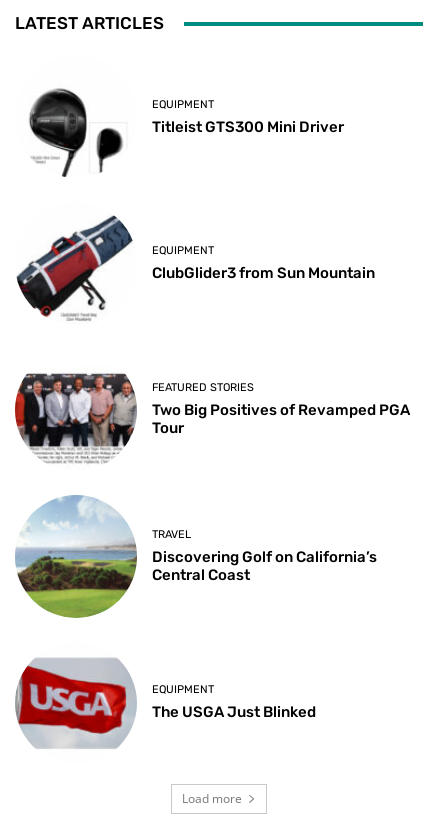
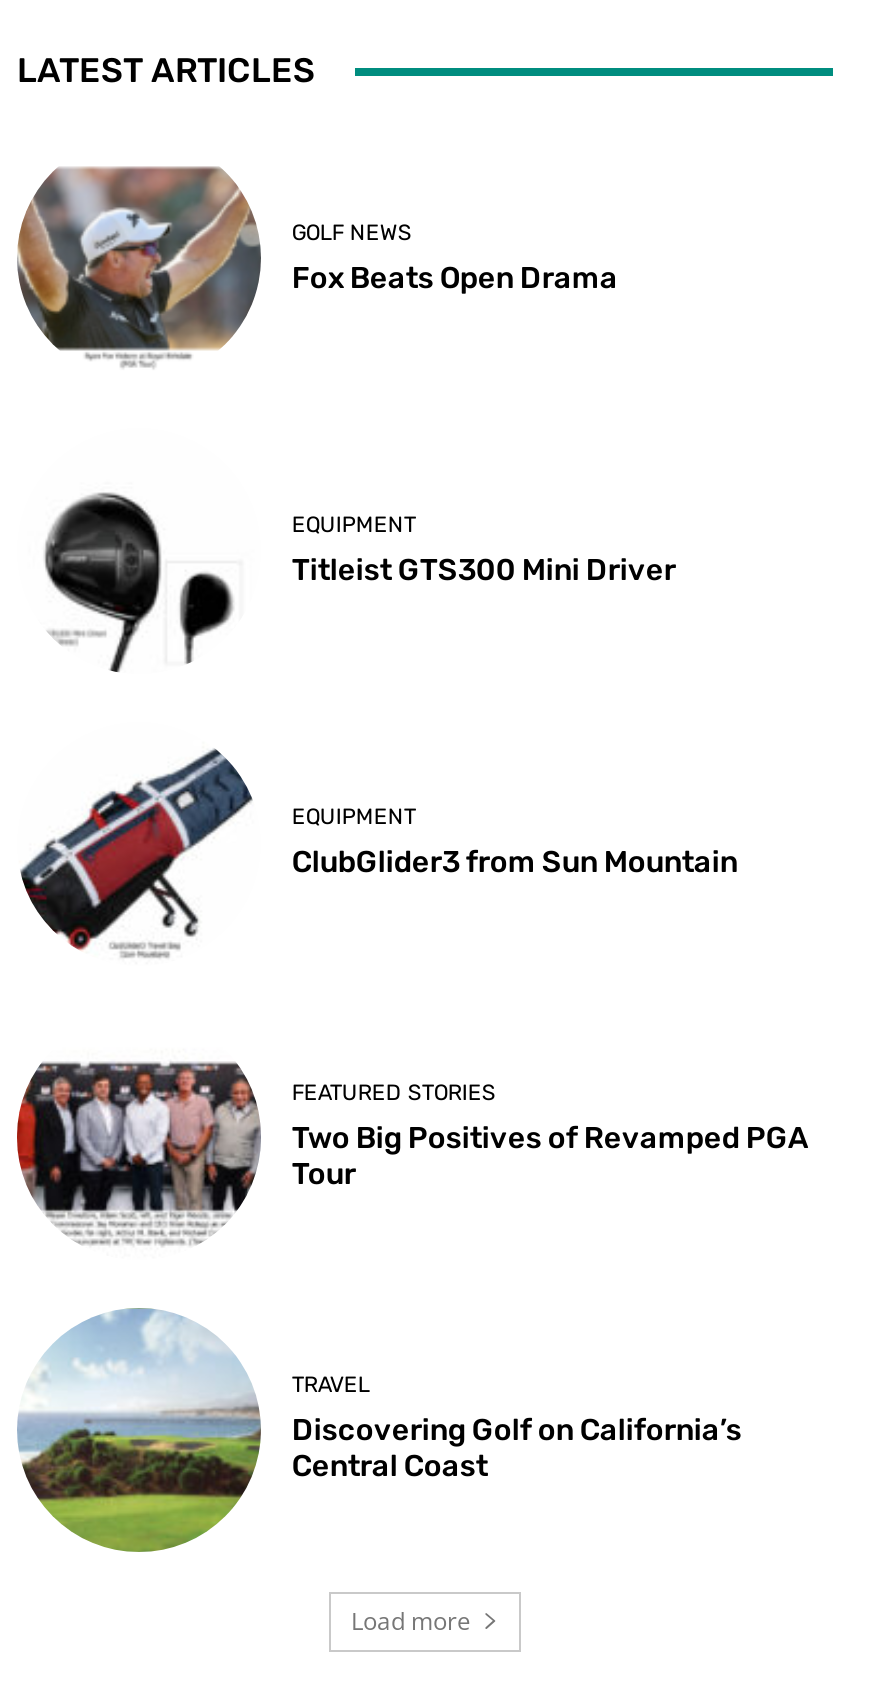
none -> [15,166,618,366] [image] | GOLF NEWS | Fox Beats Open Drama
moved [17,98,410,584] -> [21,512,808,1484]: [image] | EQUIPMENT | Titleist GTS300 Mini Driver | ... | Discovering Golf on California’s | Central Coast
[16,658,316,749] [image] | EQUIPMENT | The USGA Just Blinked -> none

